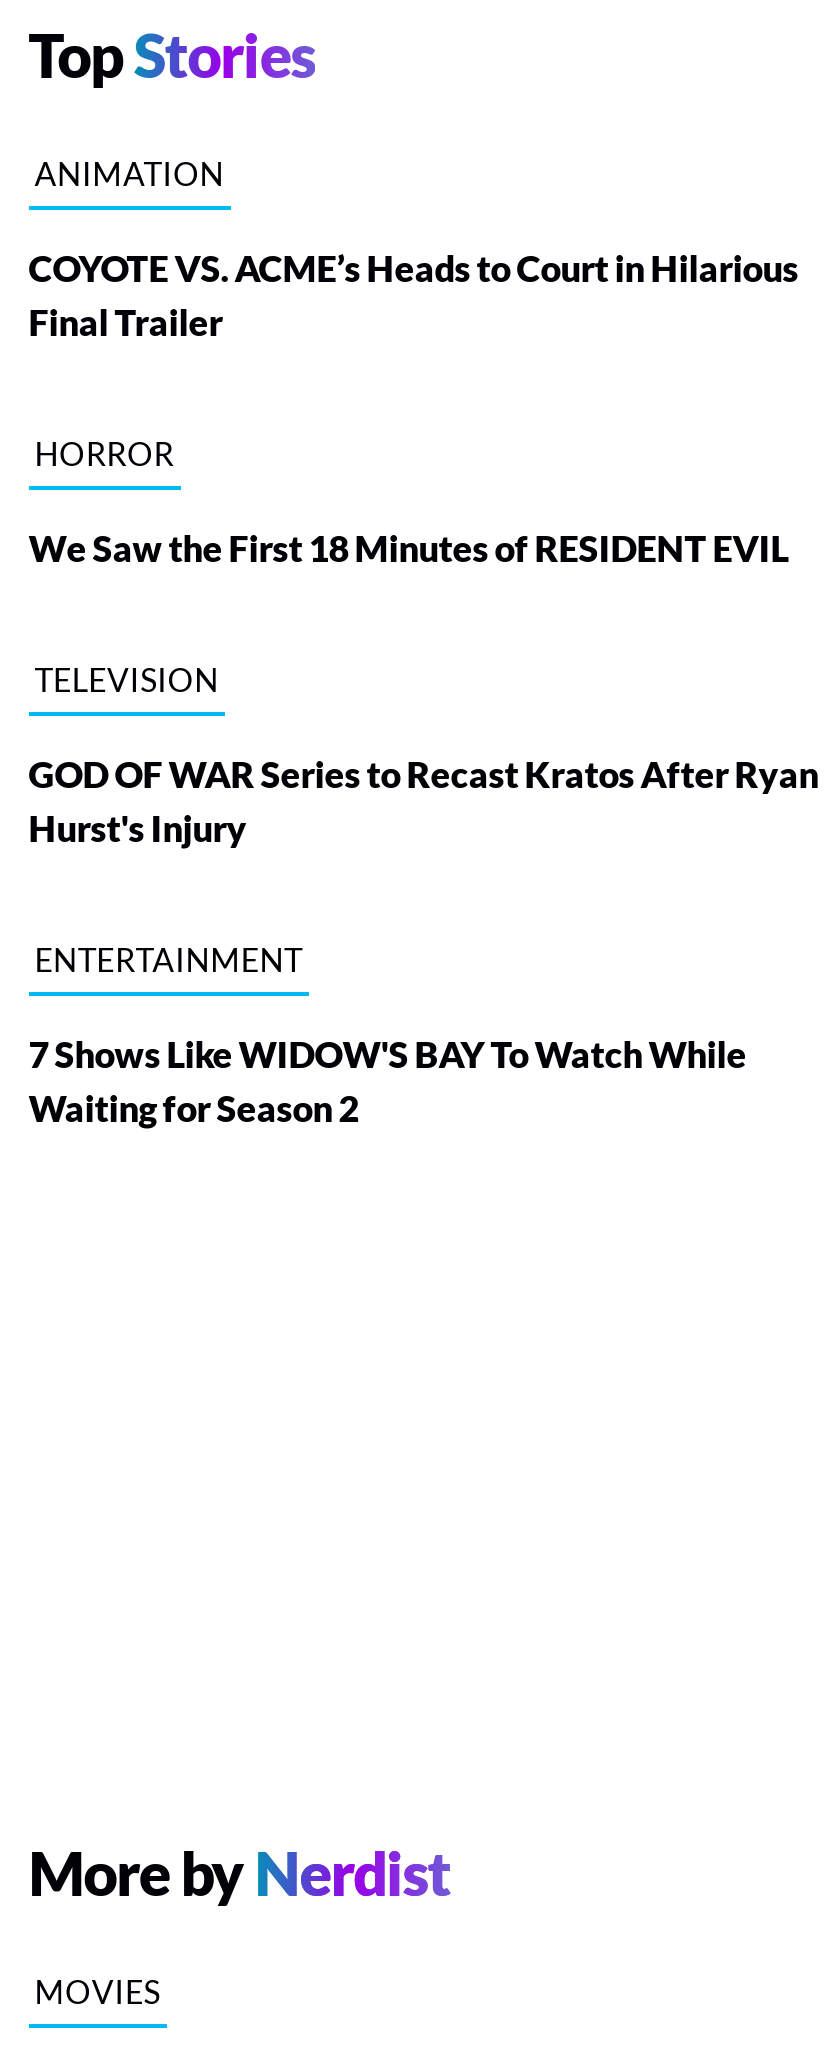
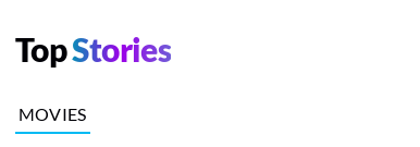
[28,154,818,1130] ANIMATION | COYOTE VS. ACME’s Heads to Court in Hilarious | Final Trailer | HORROR | We Saw the First 18 Minutes of RESIDENT EVIL | TELEVISION | GOD OF WAR Series to Recast Kratos After Ryan | Hurst's Injury | ENTERTAINMENT | 7 Shows Like WIDOW'S BAY To Watch While | Waiting for Season 2 -> none
[28,1836,450,1908] More by Nerdist -> none

